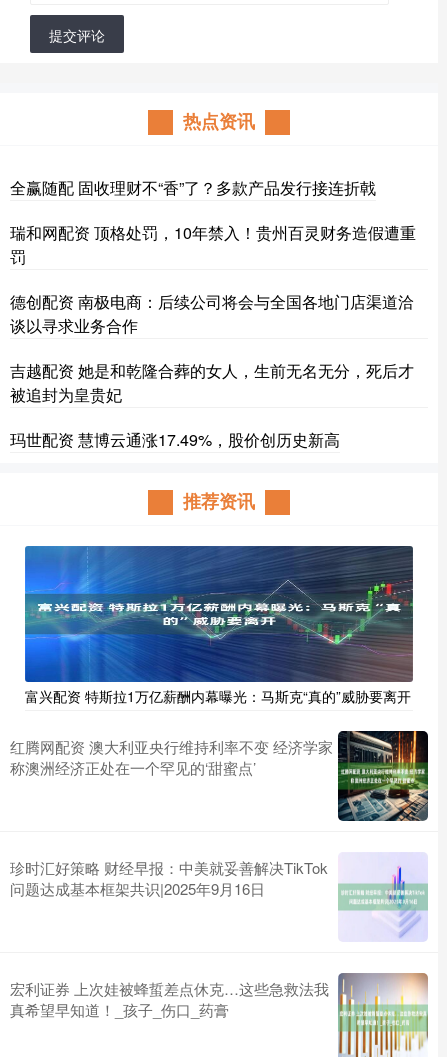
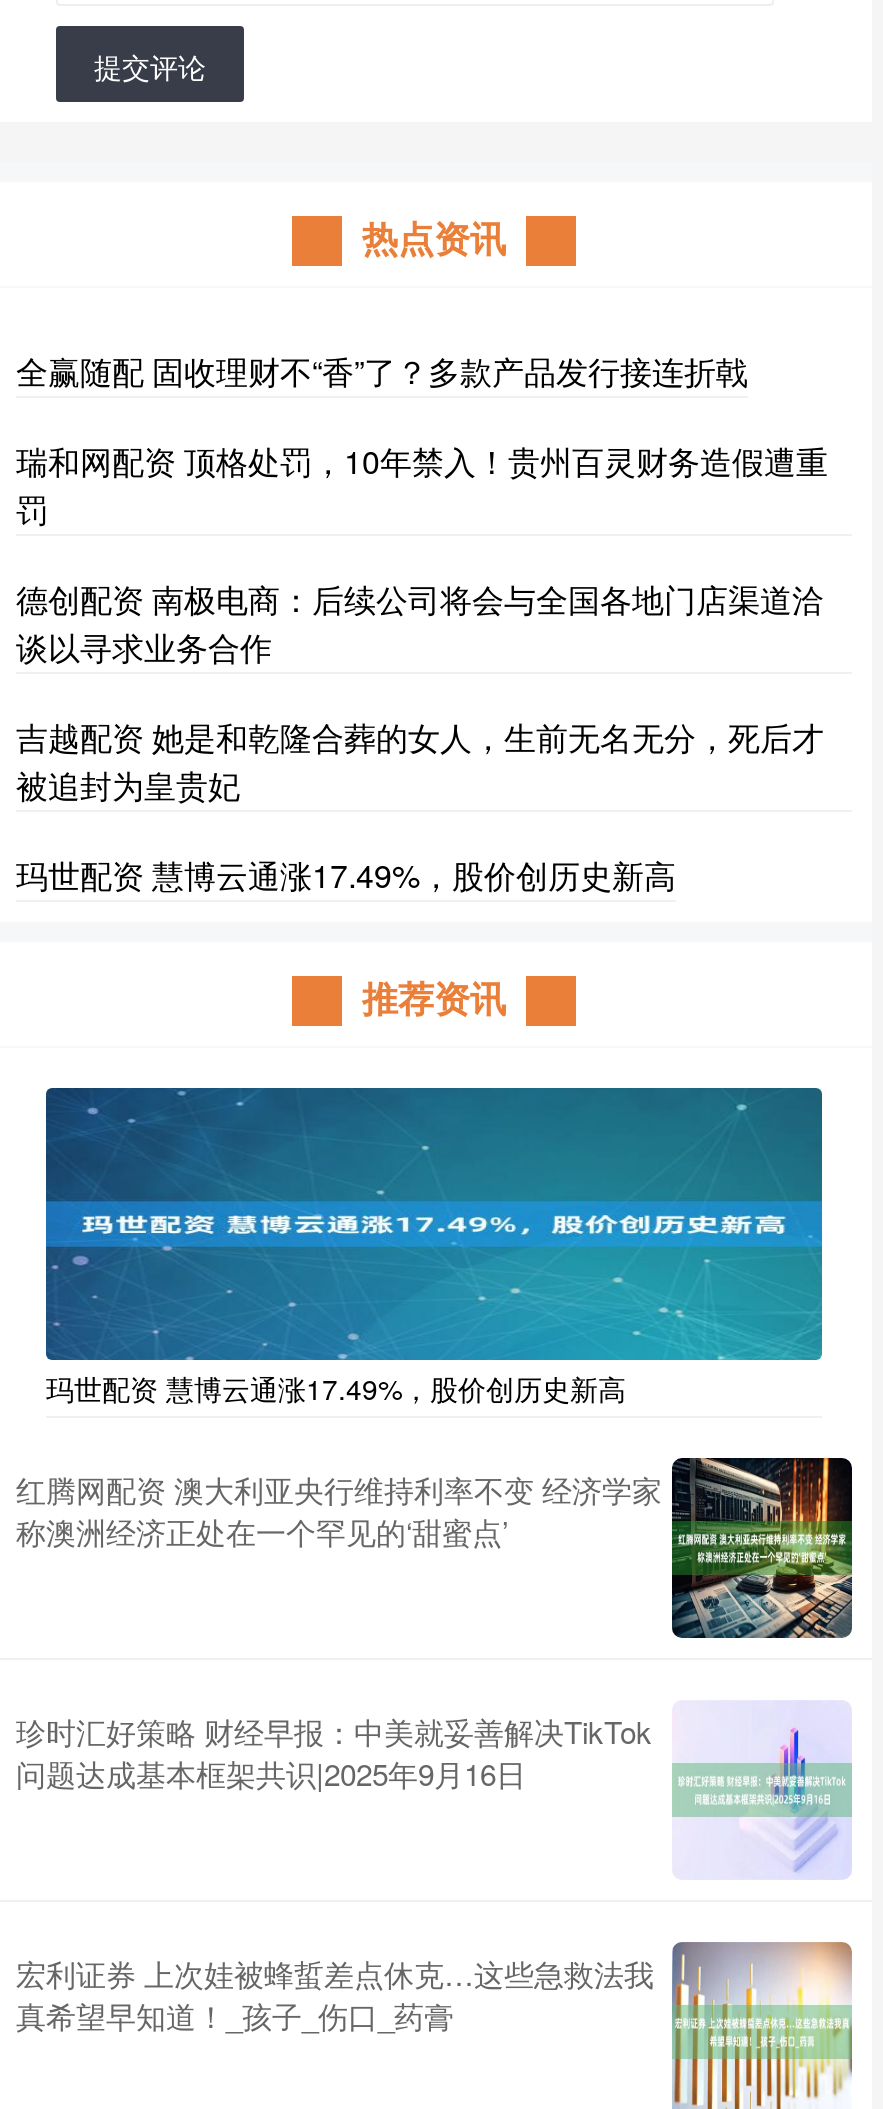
[24,545,414,706] [image] | 富兴配资 特斯拉1万亿薪酬内幕曝光：马斯克“真的”威胁要离开 -> [44,1085,824,1407] [image] | 玛世配资 慧博云通涨17.49%，股价创历史新高

